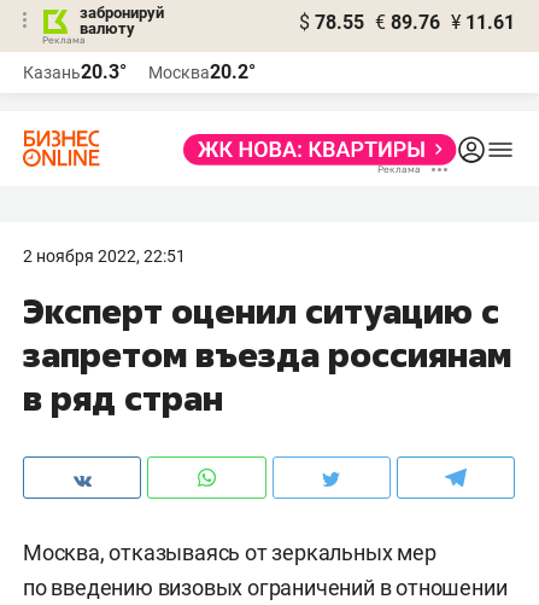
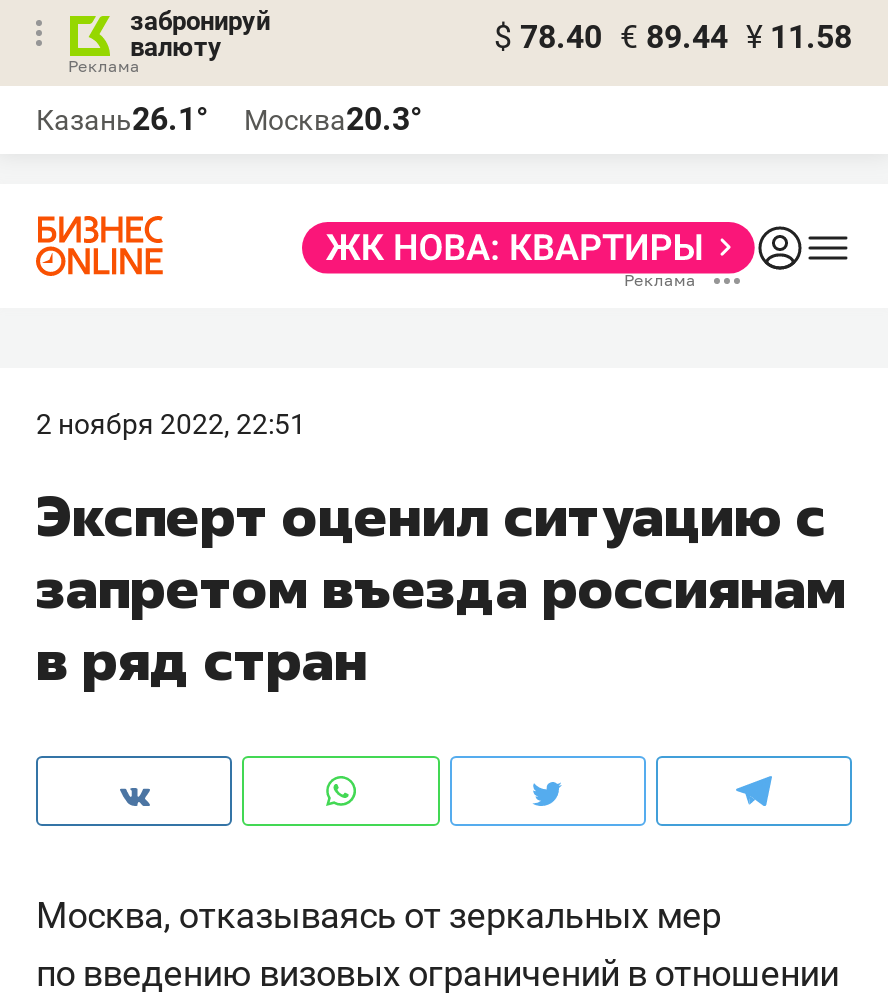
[299,11,515,34] $ 78.55 € 89.76 ¥ 11.61 -> [494,18,852,56] $ 78.40 € 89.44 ¥ 11.58
[23,60,127,83] Казань20.3° -> [36,100,208,138] Казань26.1°
[148,60,256,83] Москва20.2° -> [244,100,422,138] Москва20.3°

